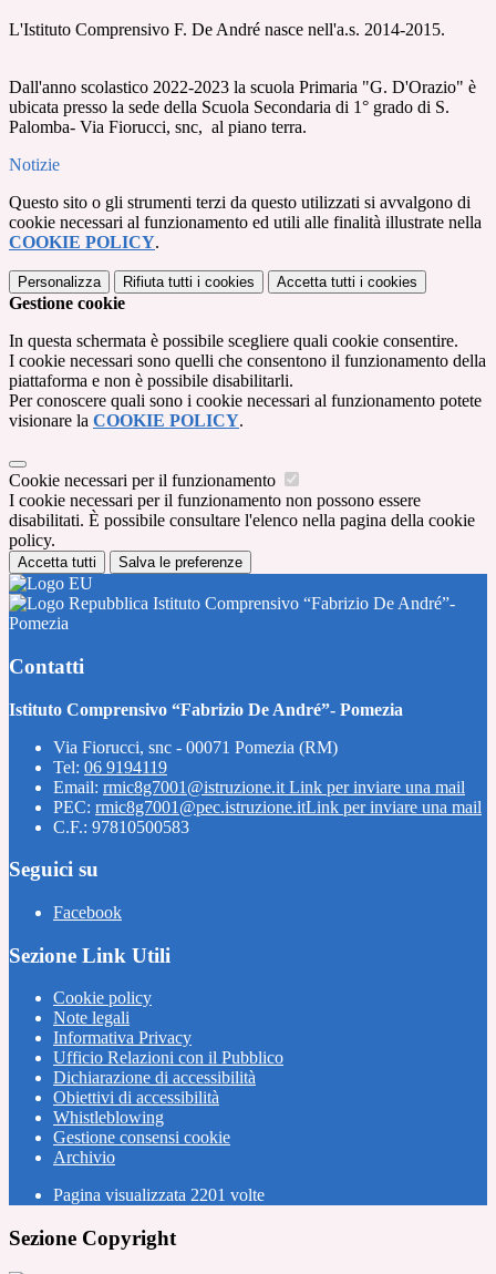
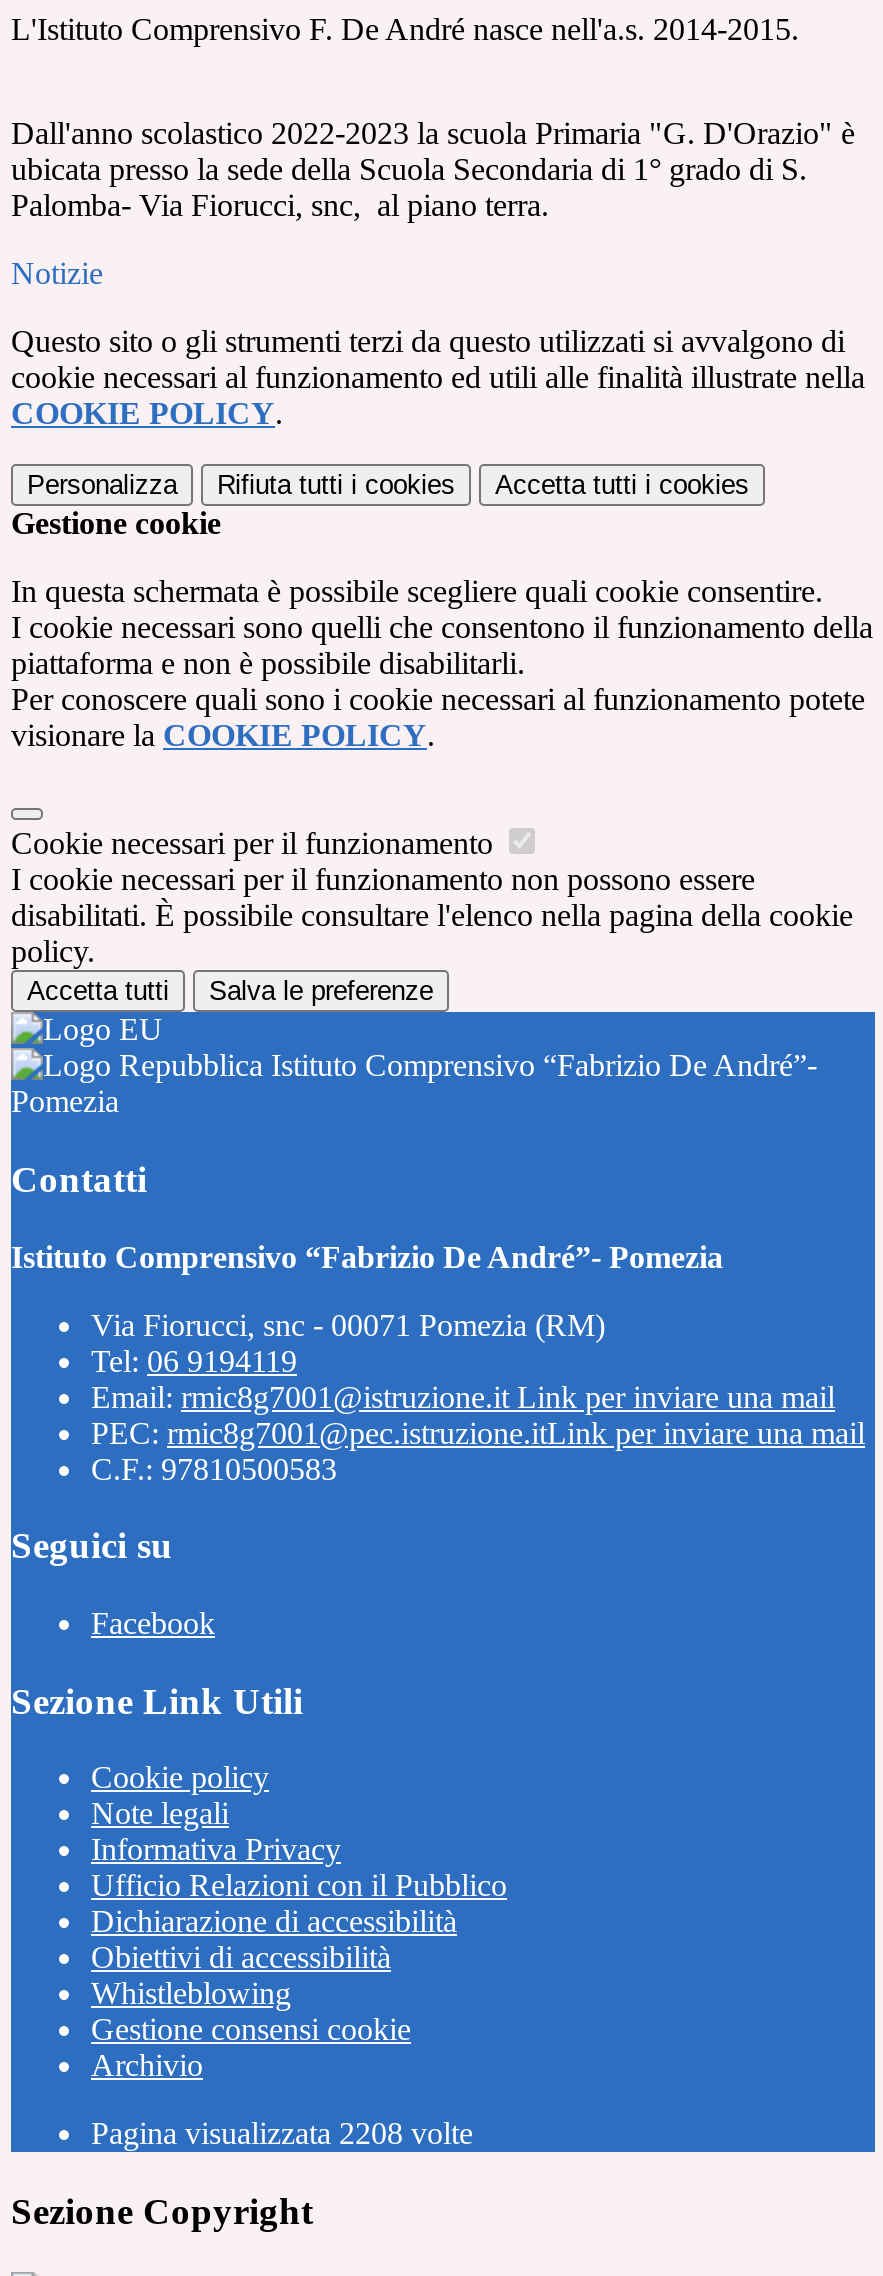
[53,1186,265,1205] Pagina visualizzata 2201 volte -> [91,2117,473,2151] Pagina visualizzata 2208 volte

